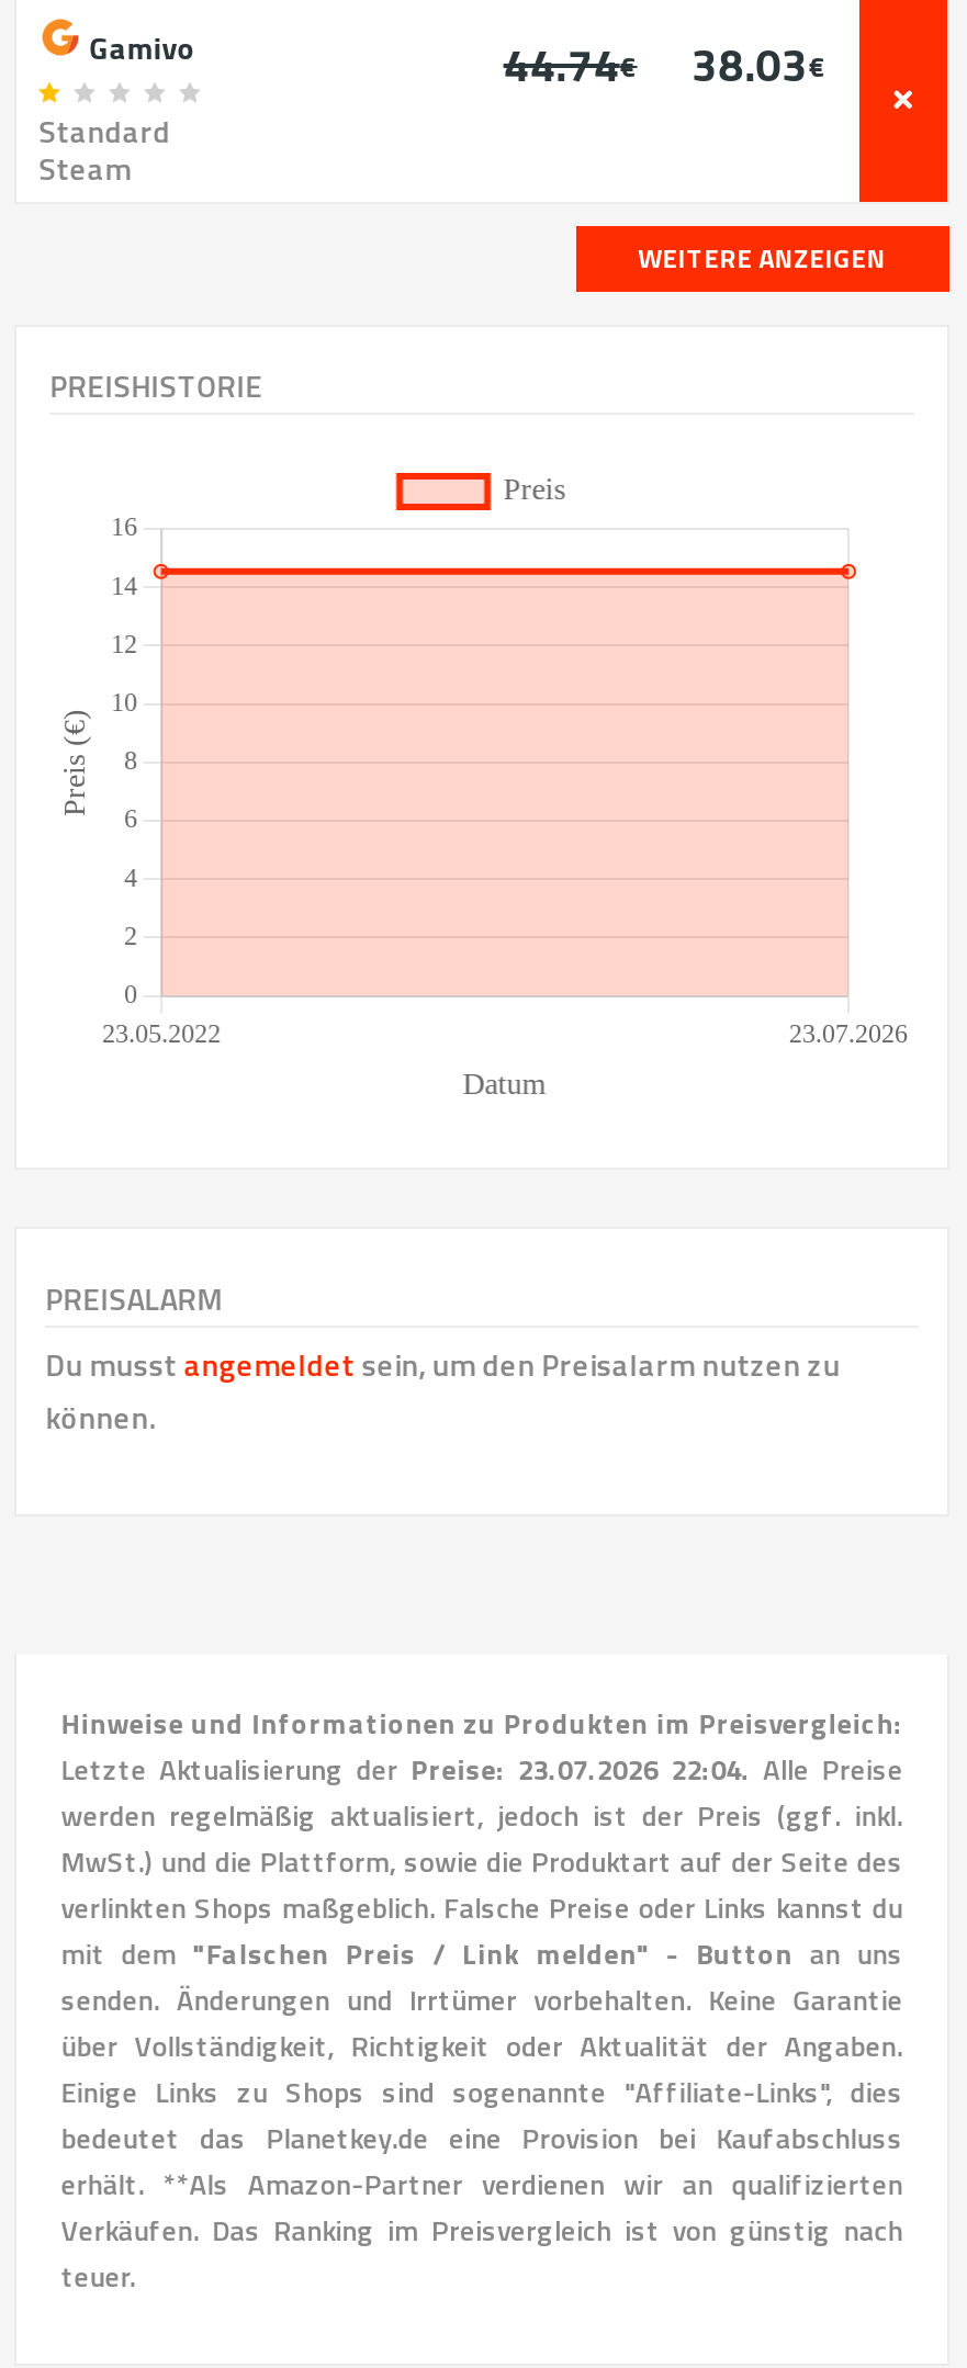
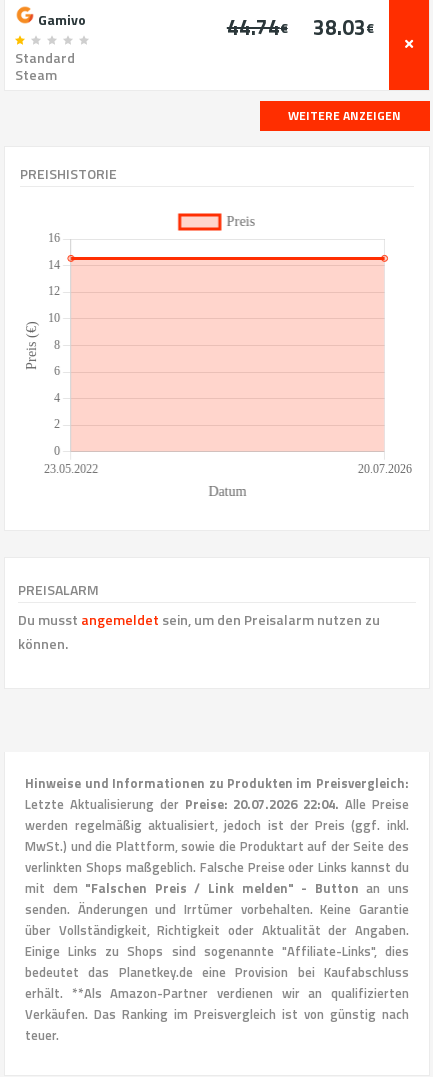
[61,1747,903,1791] Letzte Aktualisierung der Preise: 23.07.2026 22:04. Alle Preise -> [25,794,409,814] Letzte Aktualisierung der Preise: 20.07.2026 22:04. Alle Preise

